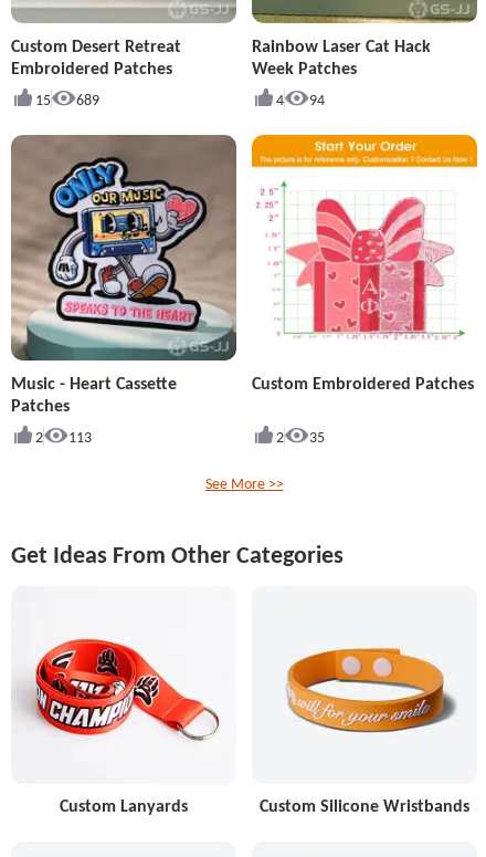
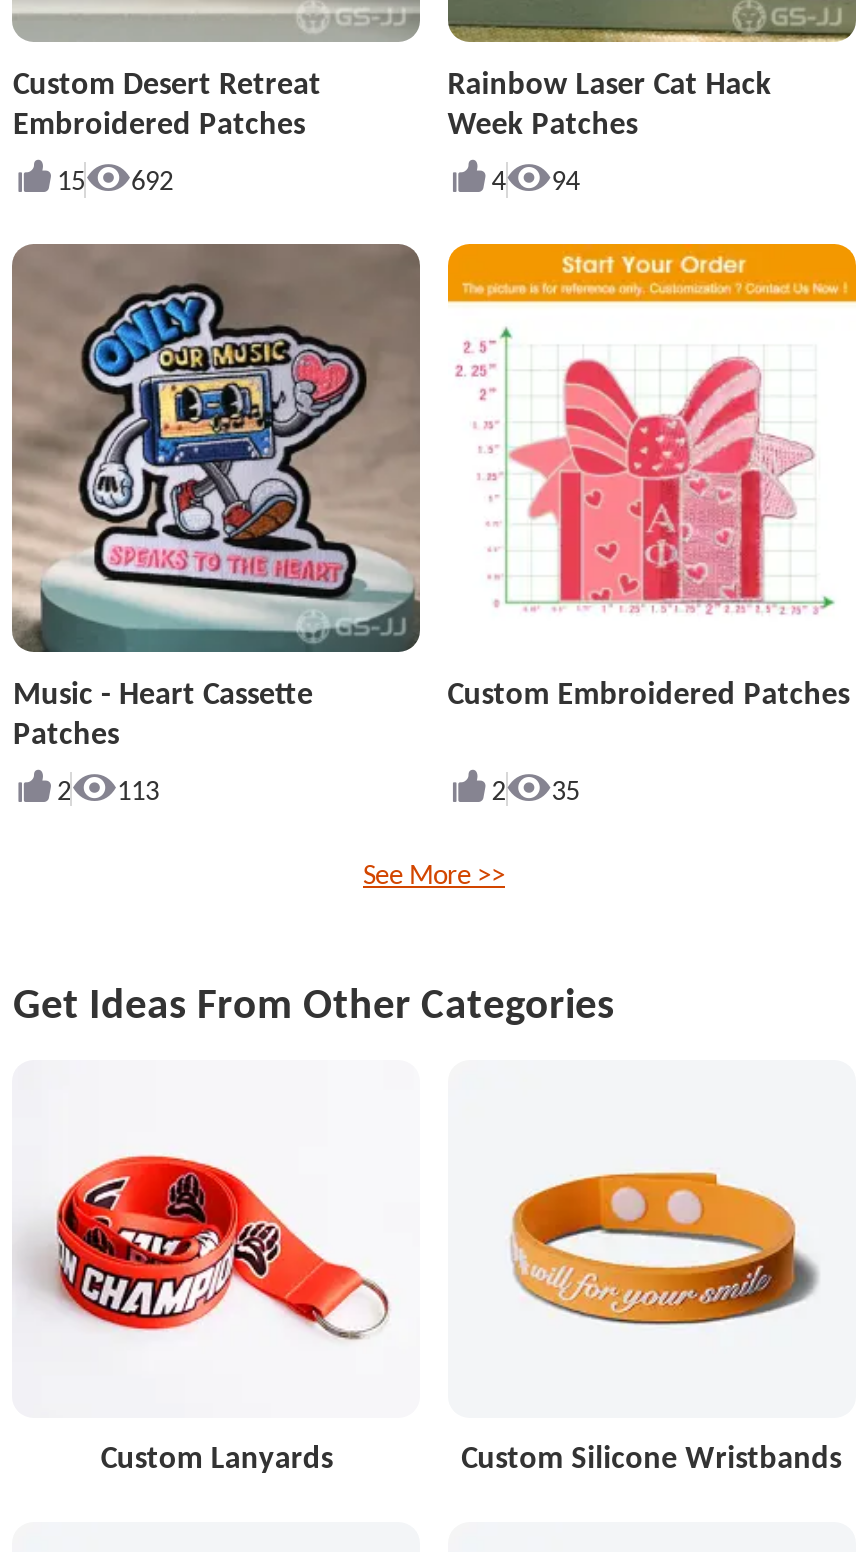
[36,89,100,109] 15 689 -> [57,162,173,198] 15 692

